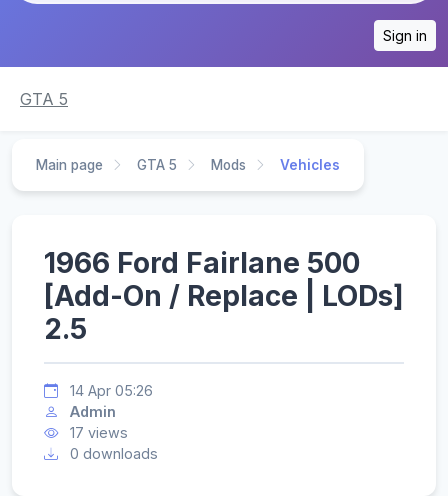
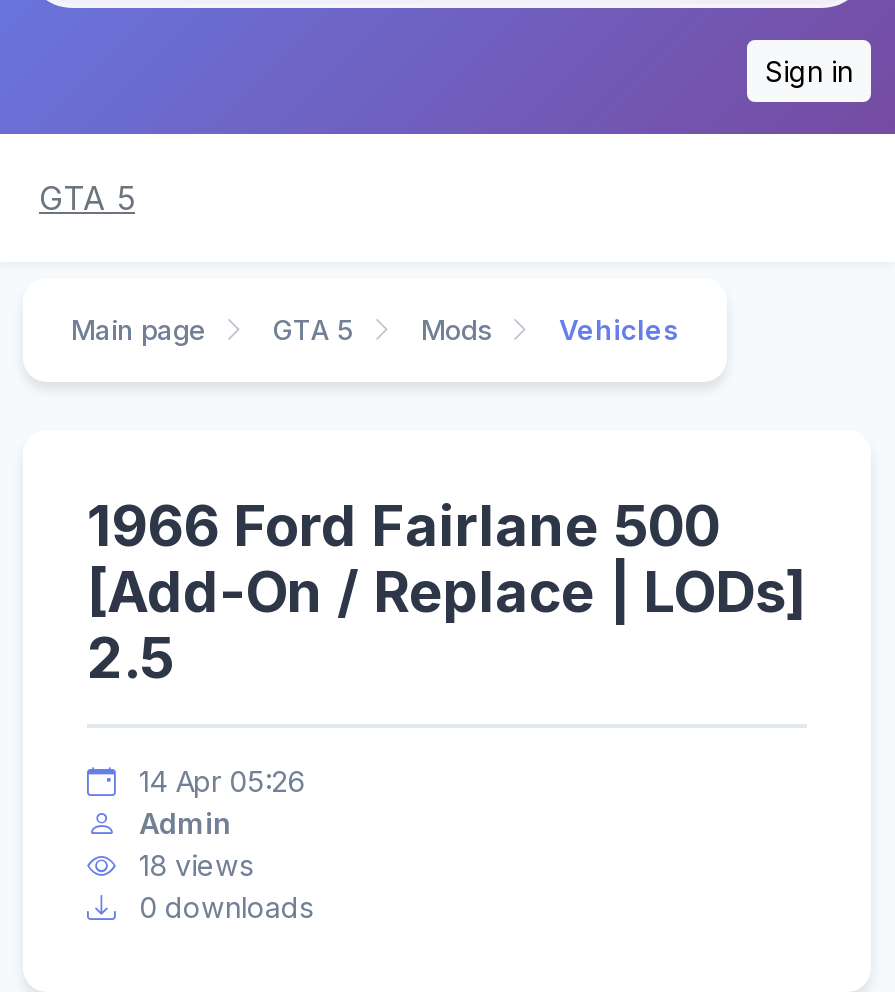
[70,424,128,441] 17 views -> [139,848,255,882] 18 views

